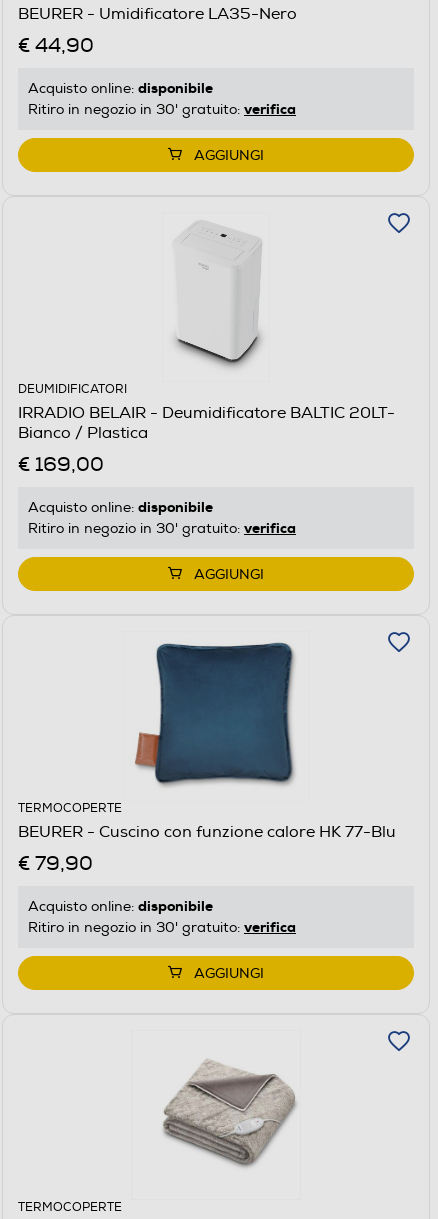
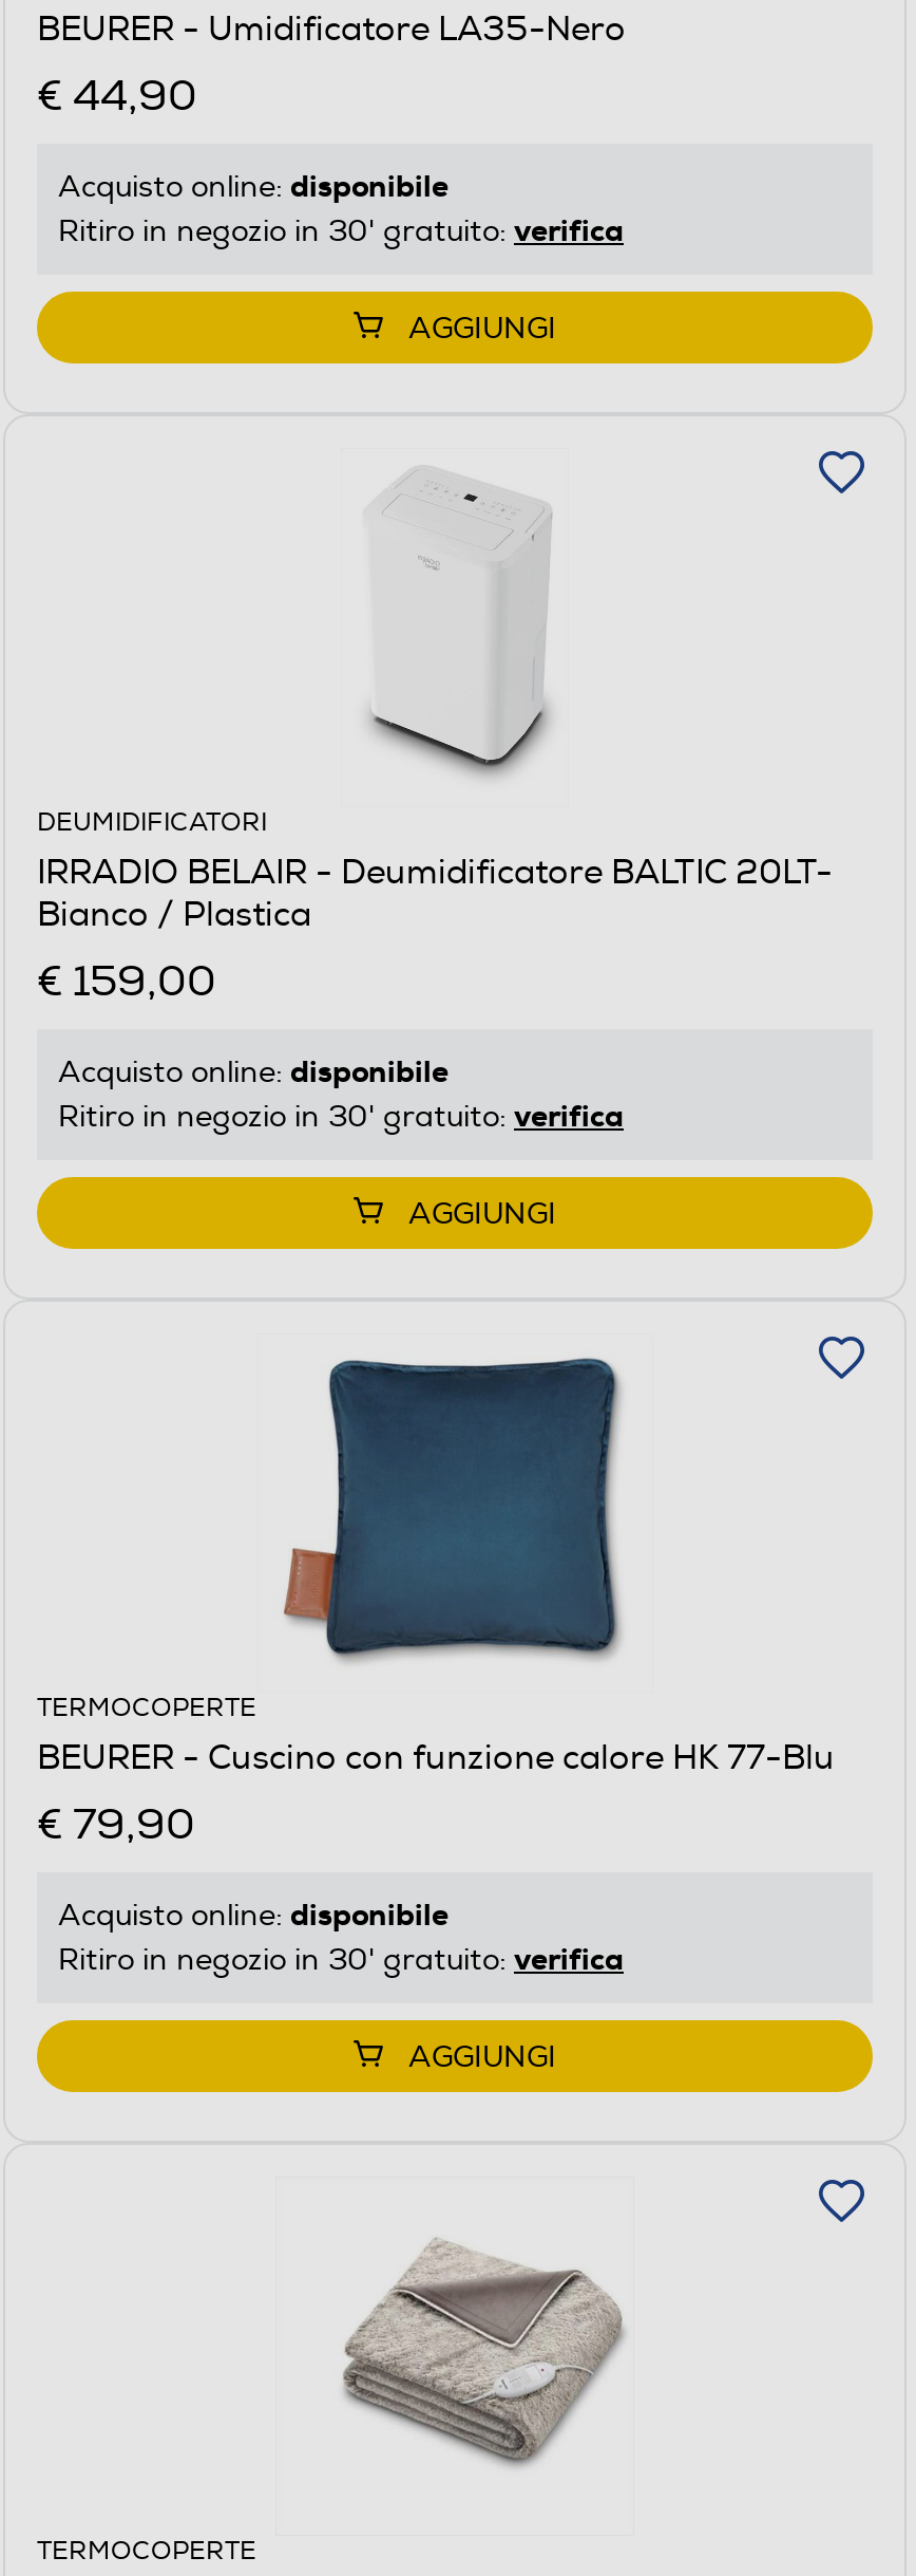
[18,452,104,477] € 169,00 -> [37,954,216,1007] € 159,00

